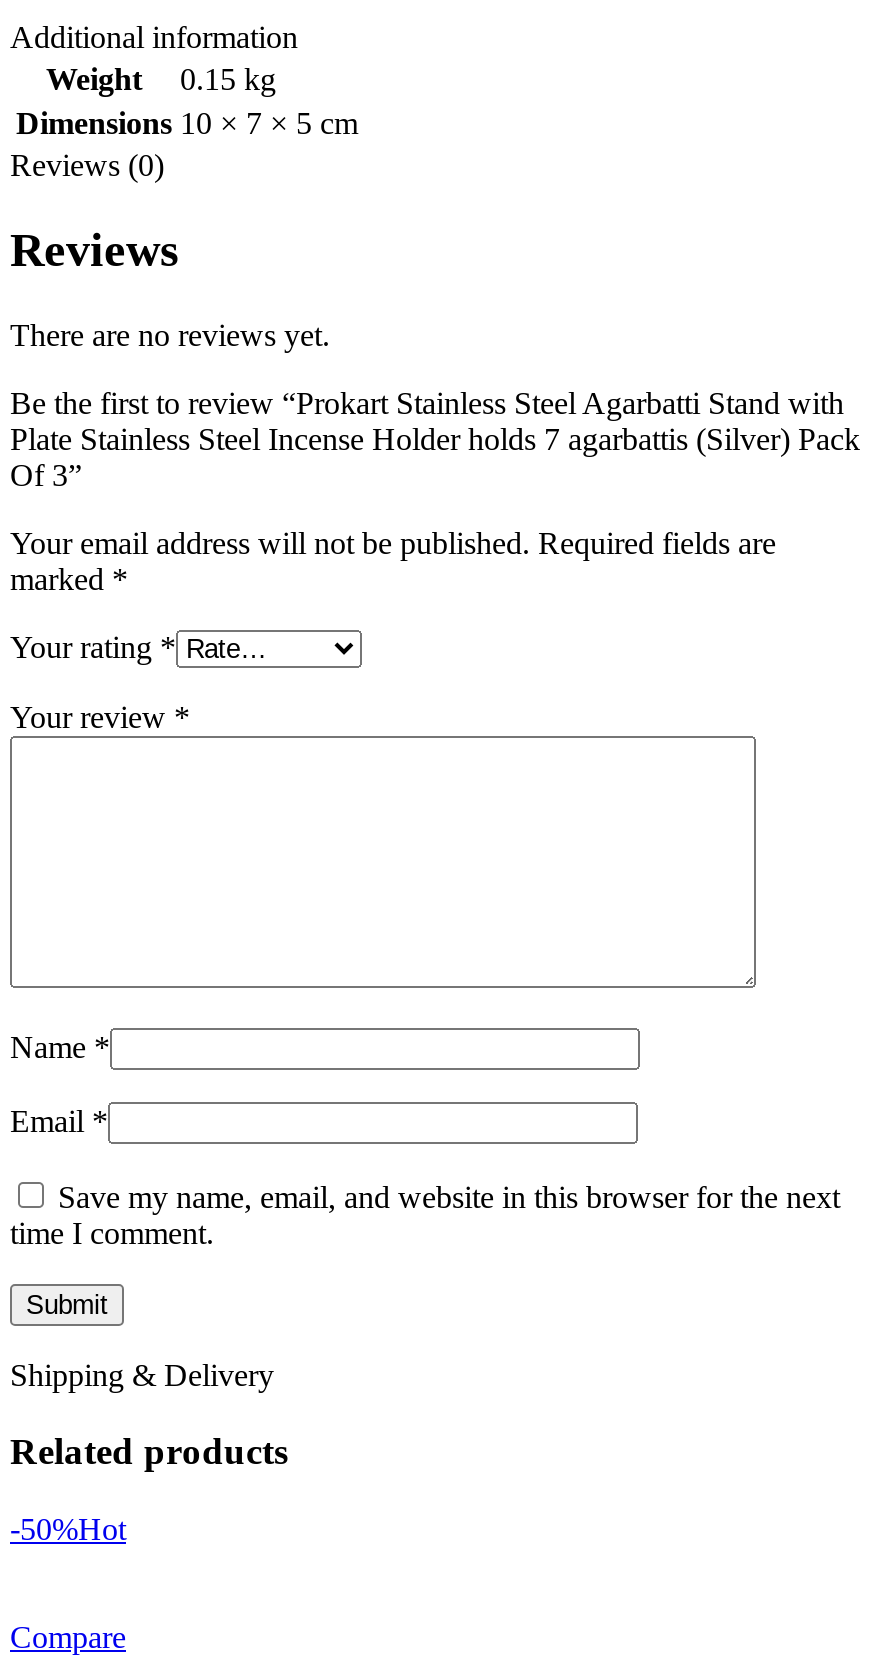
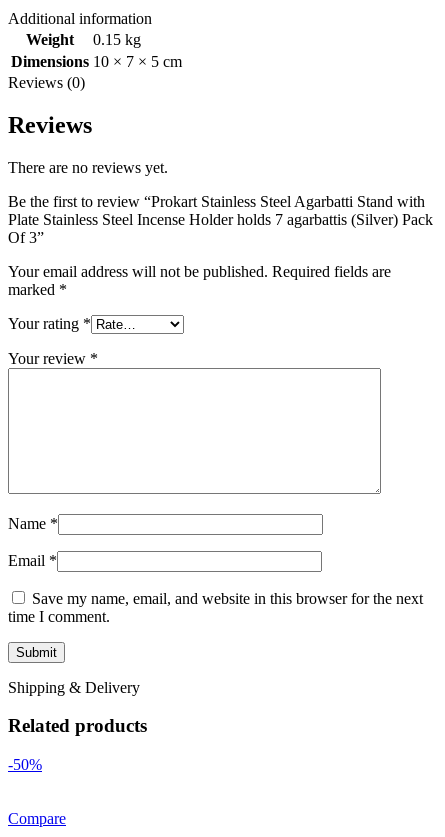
[10,1512,126,1546] -50%Hot -> [8,756,42,773] -50%

